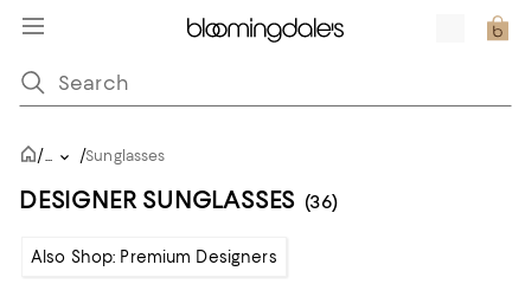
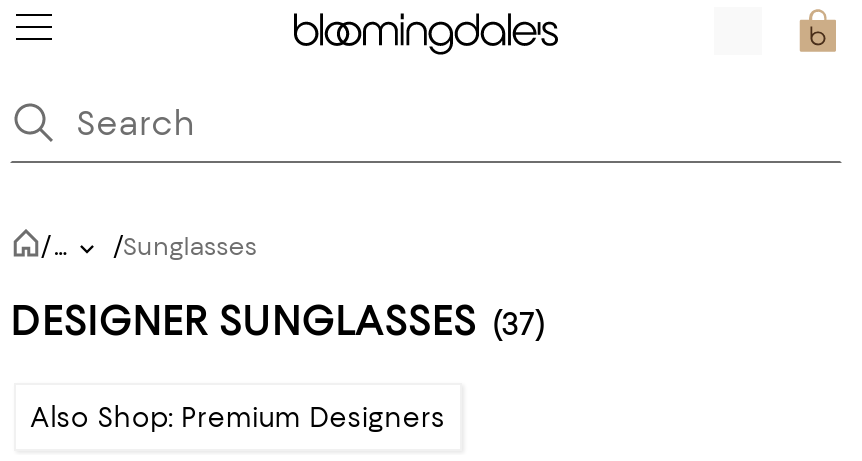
[19,185,338,214] DESIGNER SUNGLASSES (36) -> [10,295,546,345] DESIGNER SUNGLASSES (37)

